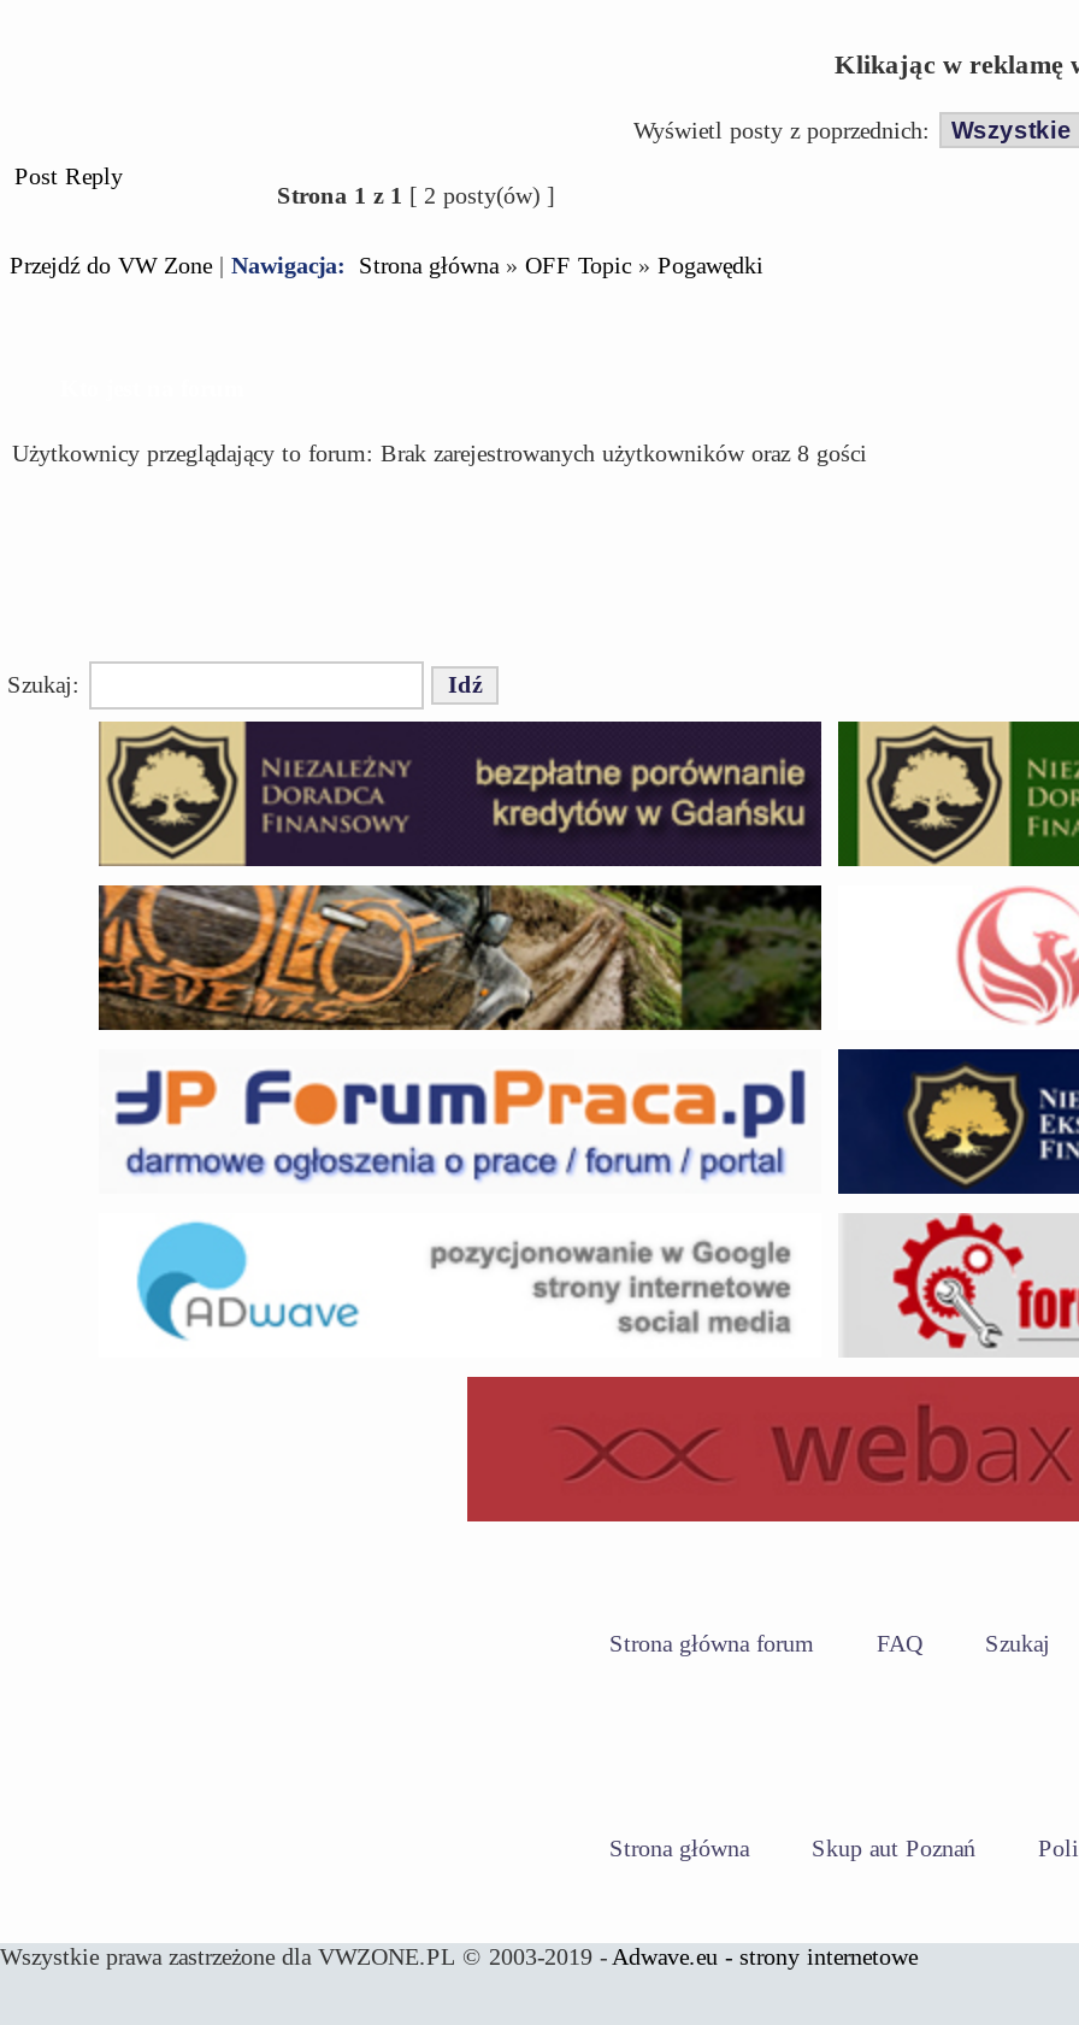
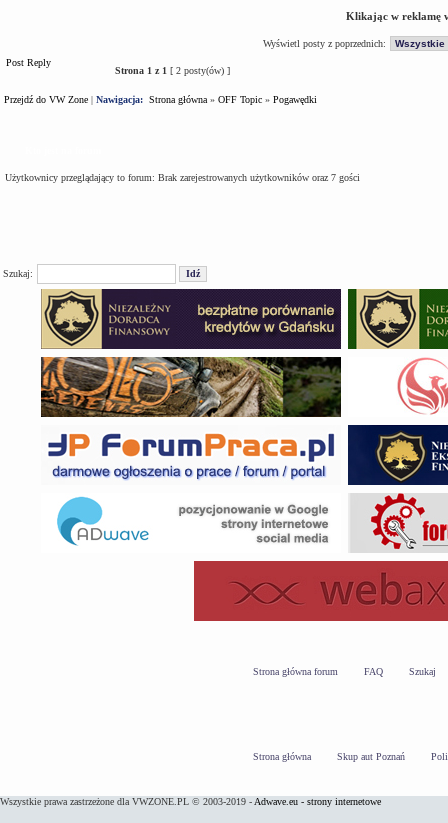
[12,439,867,466] Użytkownicy przeglądający to forum: Brak zarejestrowanych użytkowników oraz 8 gości -> [5,172,360,183] Użytkownicy przeglądający to forum: Brak zarejestrowanych użytkowników oraz 7 gości

